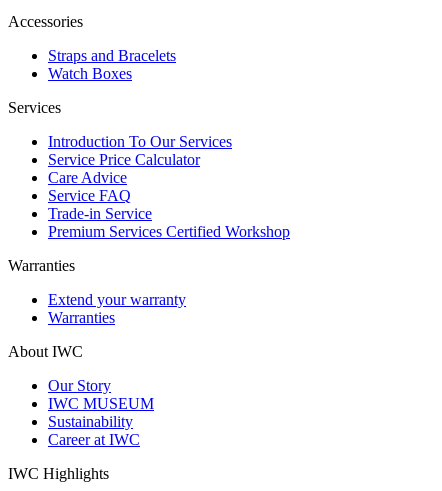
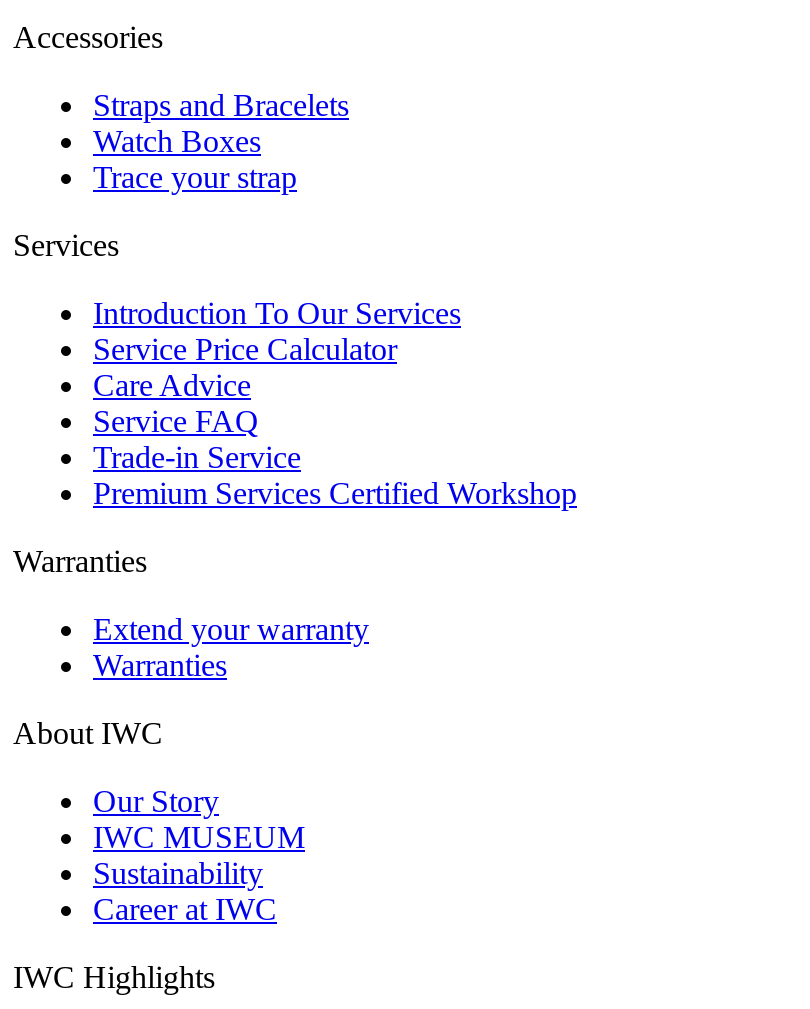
none -> [93,160,297,194] Trace your strap

